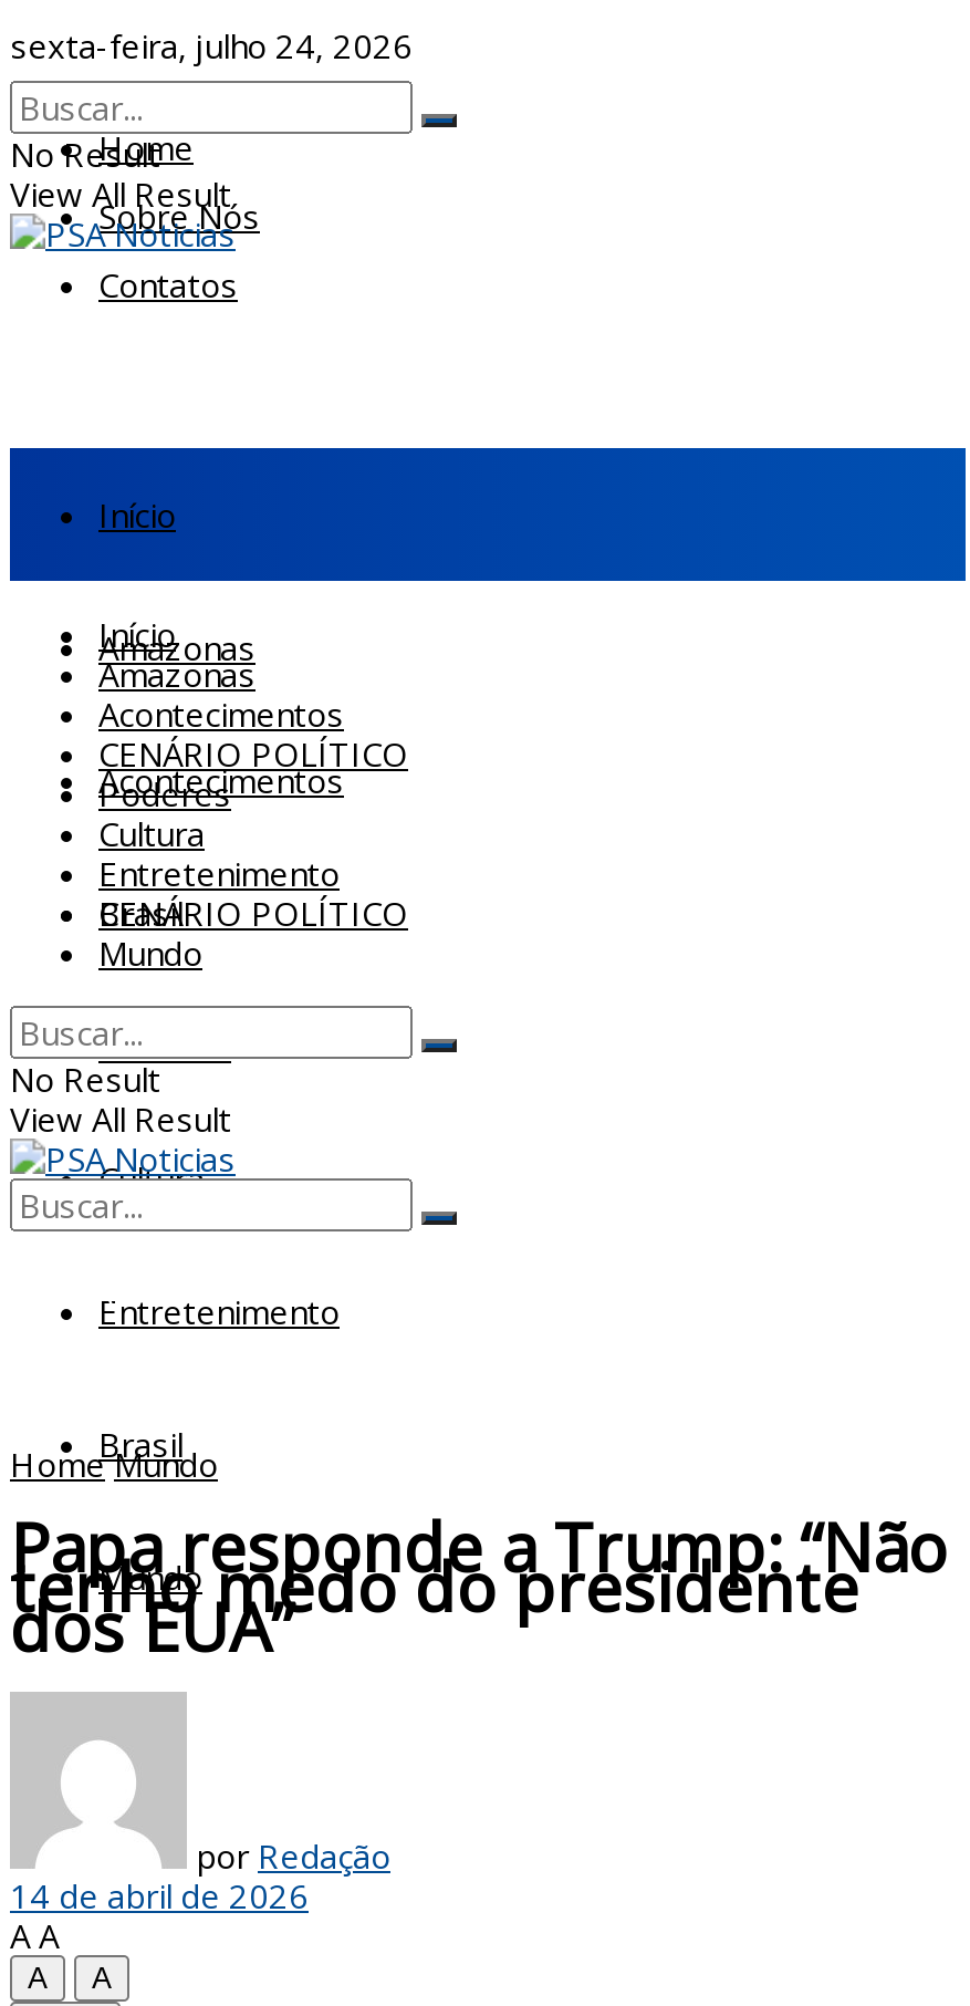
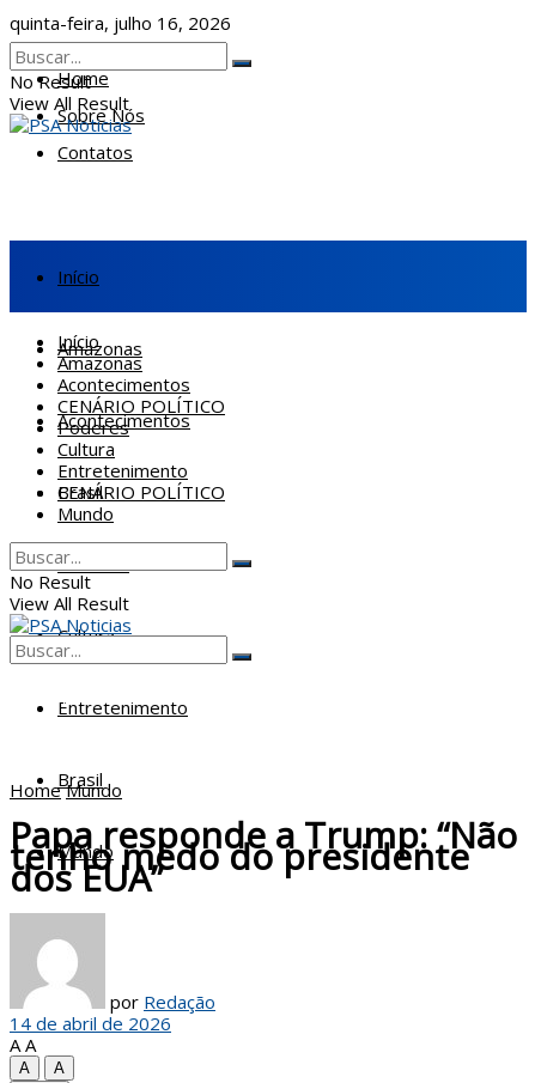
[10,23,413,67] sexta-feira, julho 24, 2026 -> [10,11,231,35] quinta-feira, julho 16, 2026

